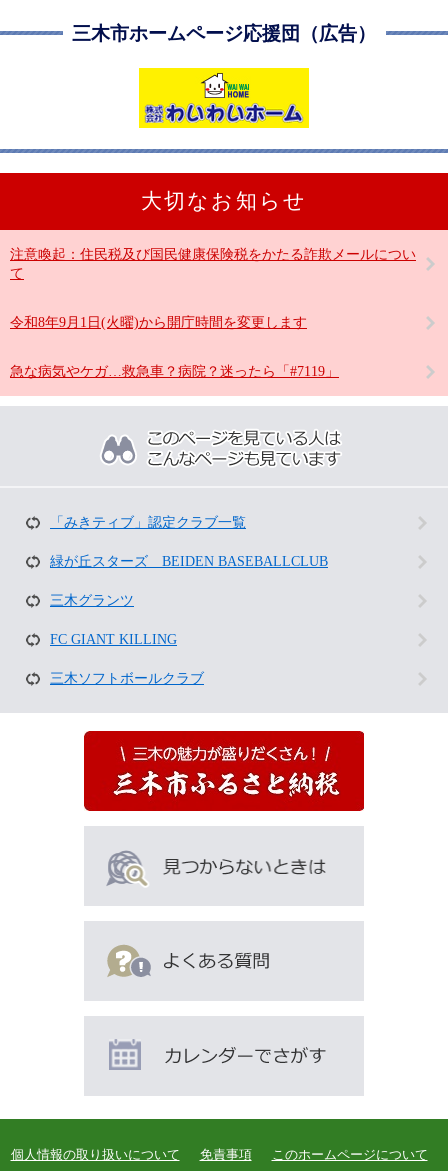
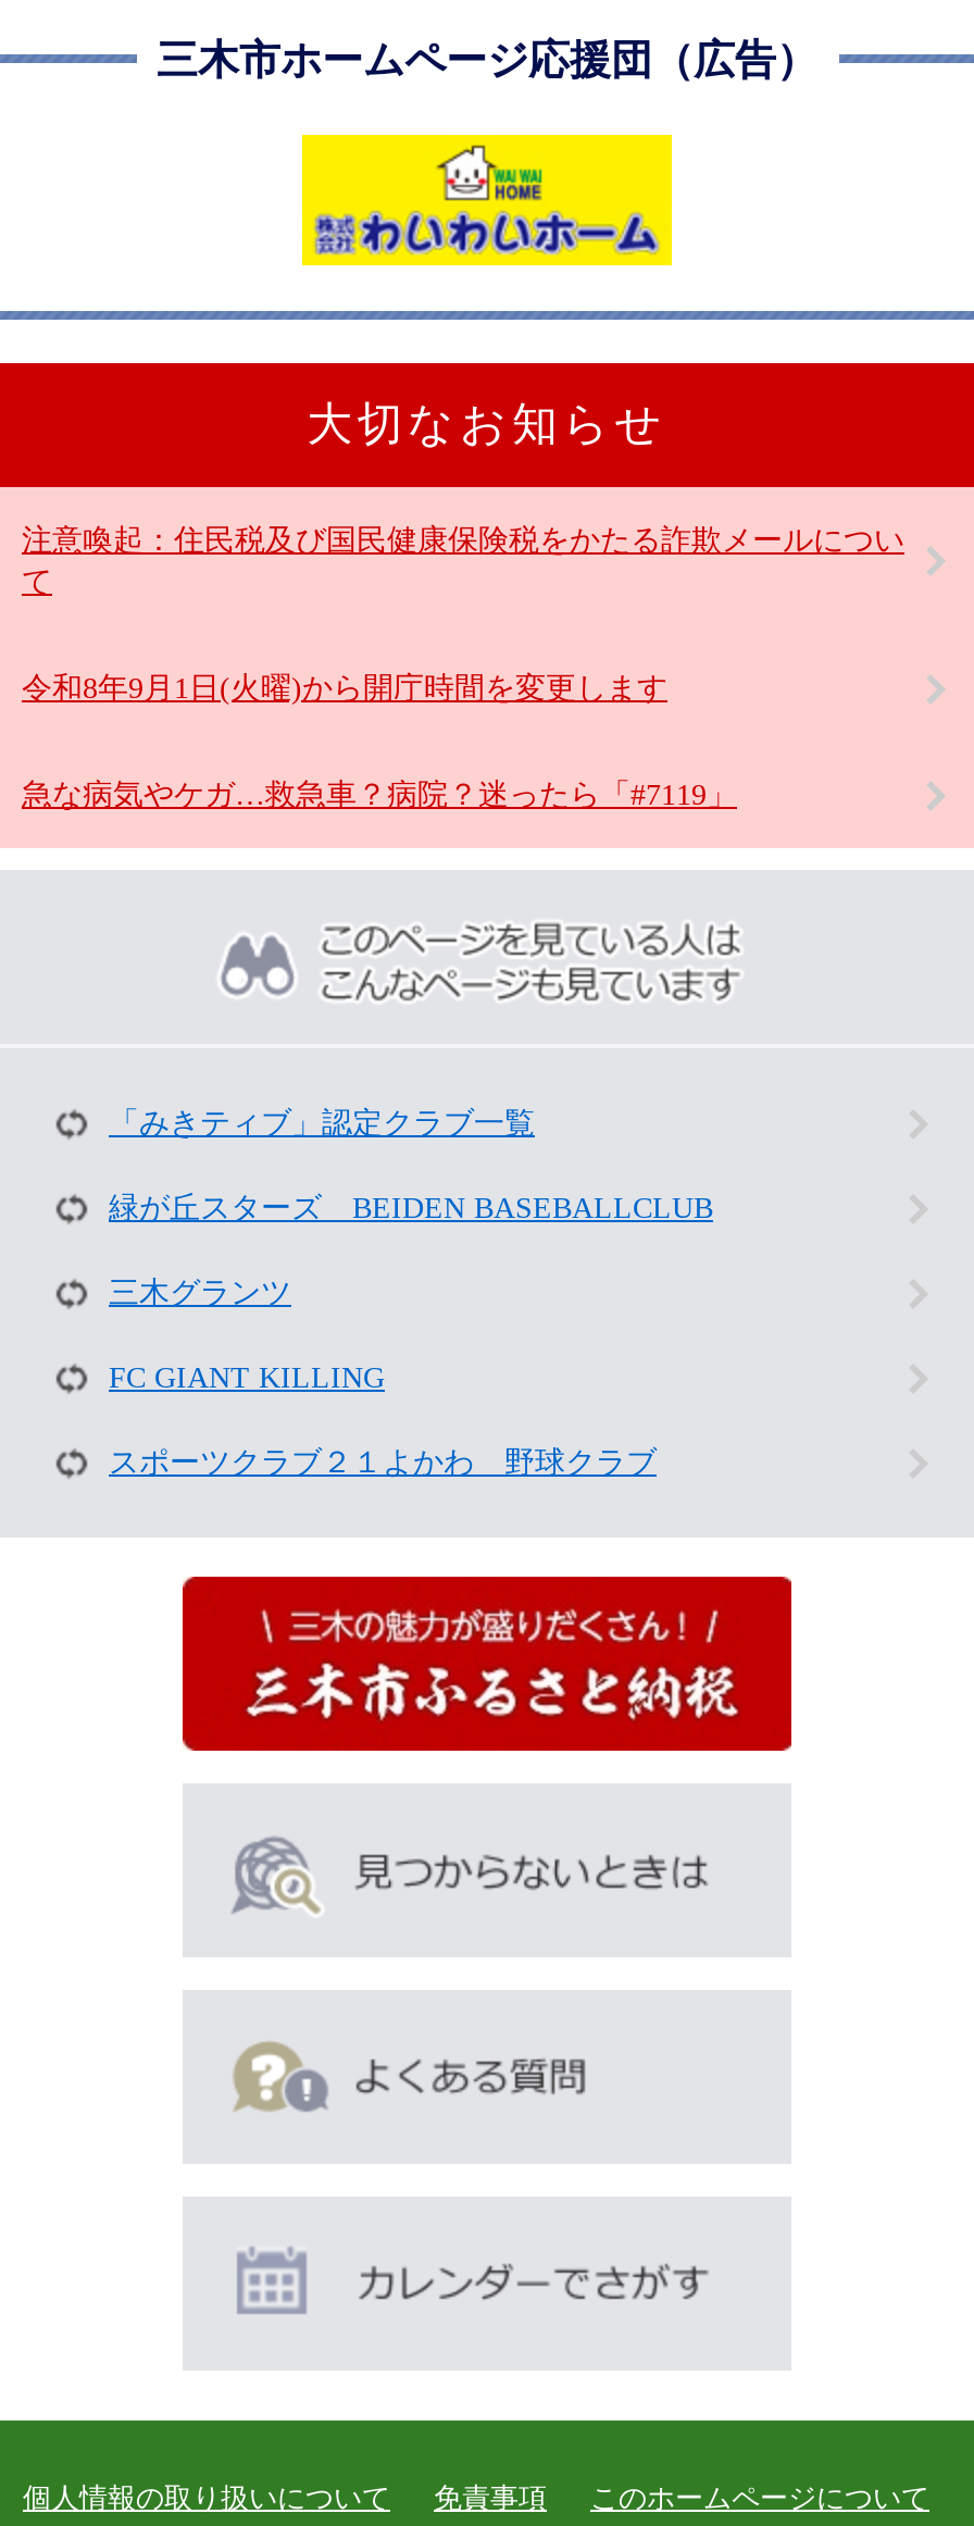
[50,671,204,686] 三木ソフトボールクラブ -> [109,1445,657,1478] スポーツクラブ２１よかわ 野球クラブ

